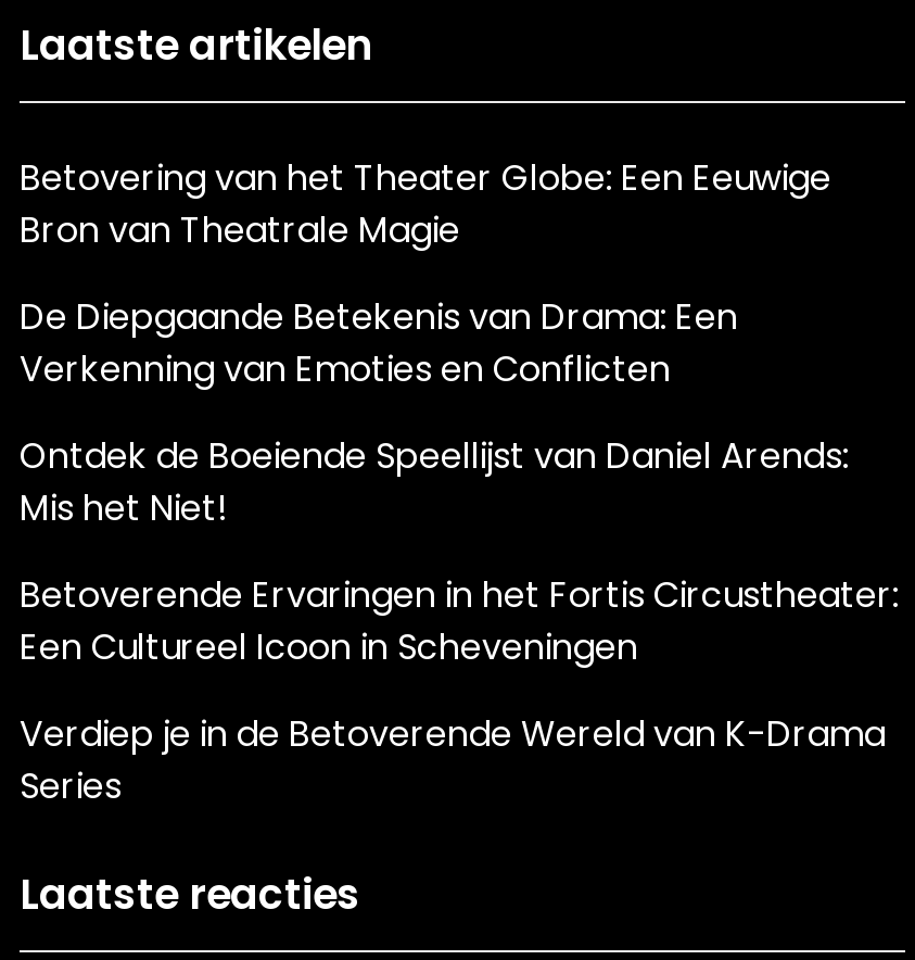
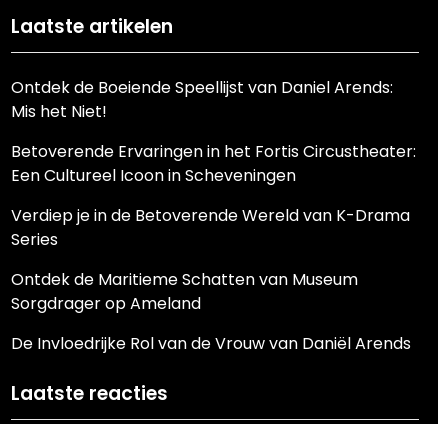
[20,153,831,394] Betovering van het Theater Globe: Een Eeuwige | Bron van Theatrale Magie | De Diepgaande Betekenis van Drama: Een | Verkenning van Emoties en Conflicten -> none
moved [20,431,899,811] -> [11,76,416,251]: Ontdek de Boeiende Speellijst van Daniel Arends: | Mis het Niet! | Betoverende Ervaringen in het Fortis Circustheater: | Een Cultureel Icoon in Scheveningen | Verdiep je in de Betoverende Wereld van K-Drama | Series
none -> [11,268,411,355] Ontdek de Maritieme Schatten van Museum | Sorgdrager op Ameland | De Invloedrijke Rol van de Vrouw van Daniël Arends

